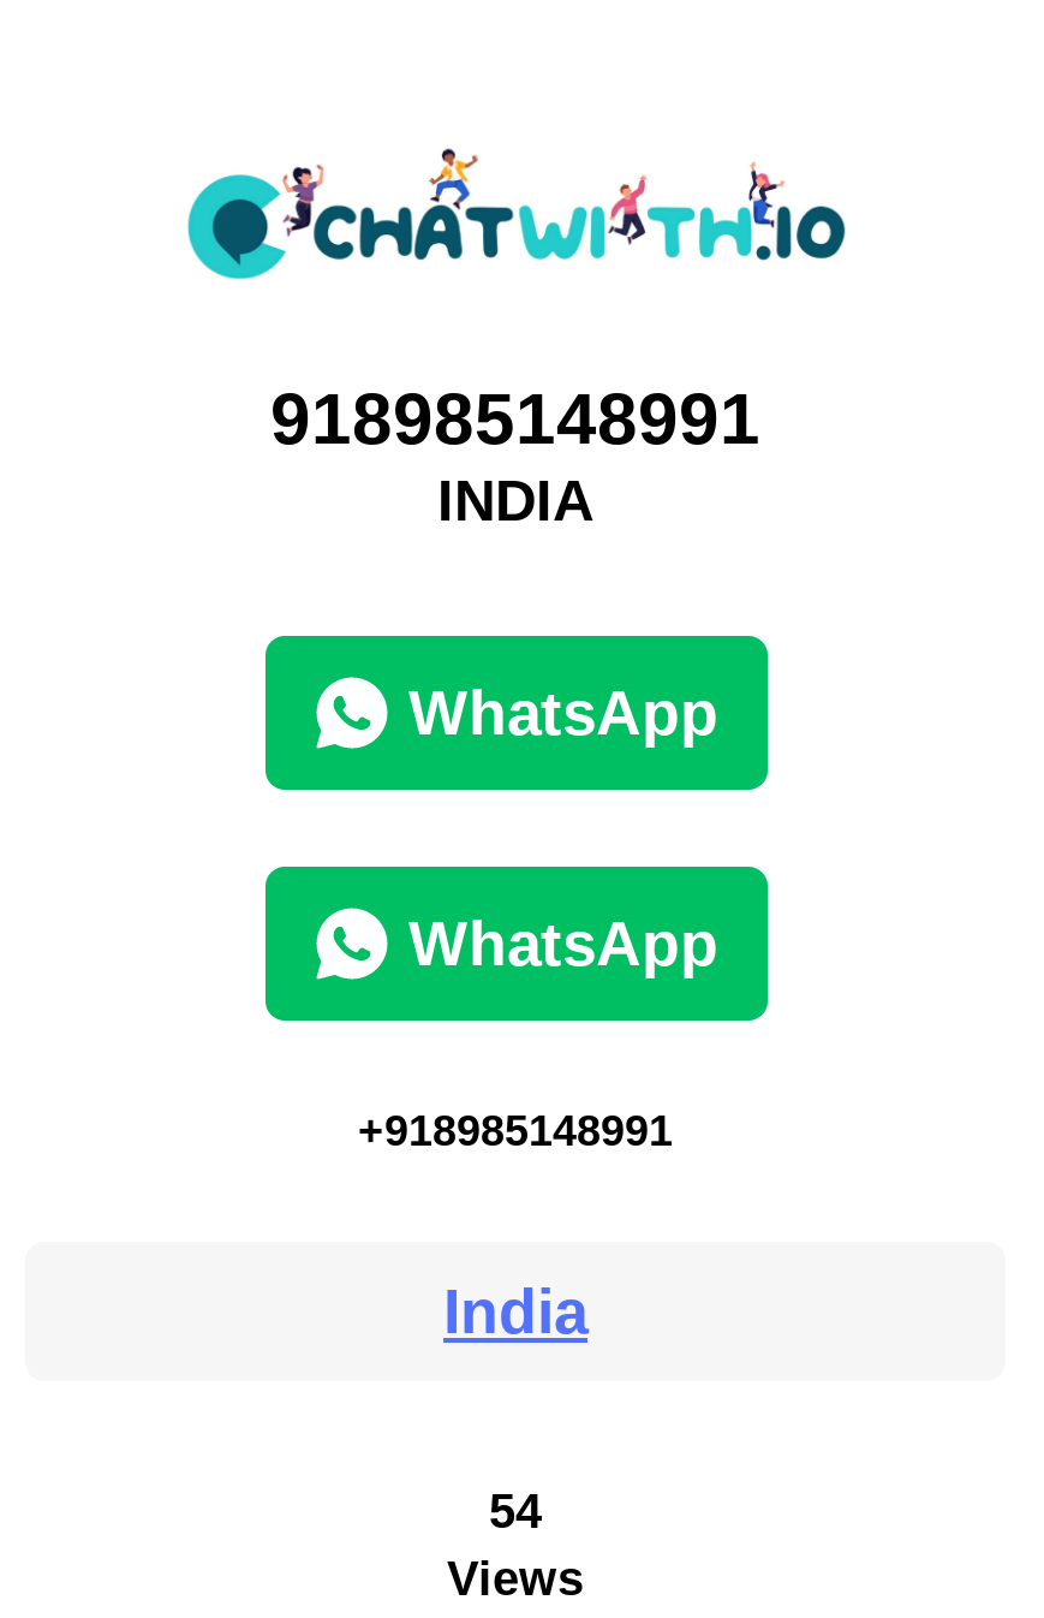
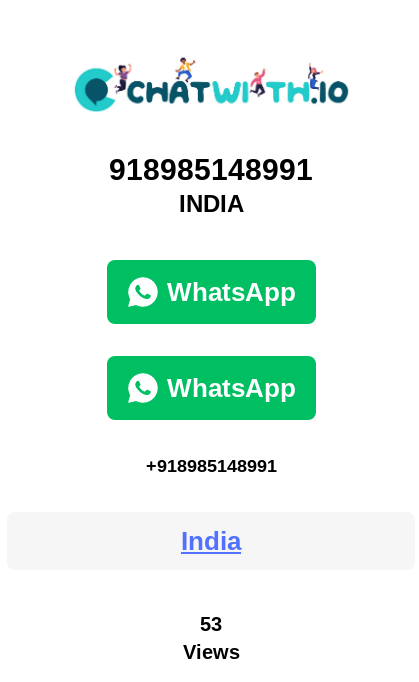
[489,1484,542,1537] 54 -> [200,613,222,635] 53

